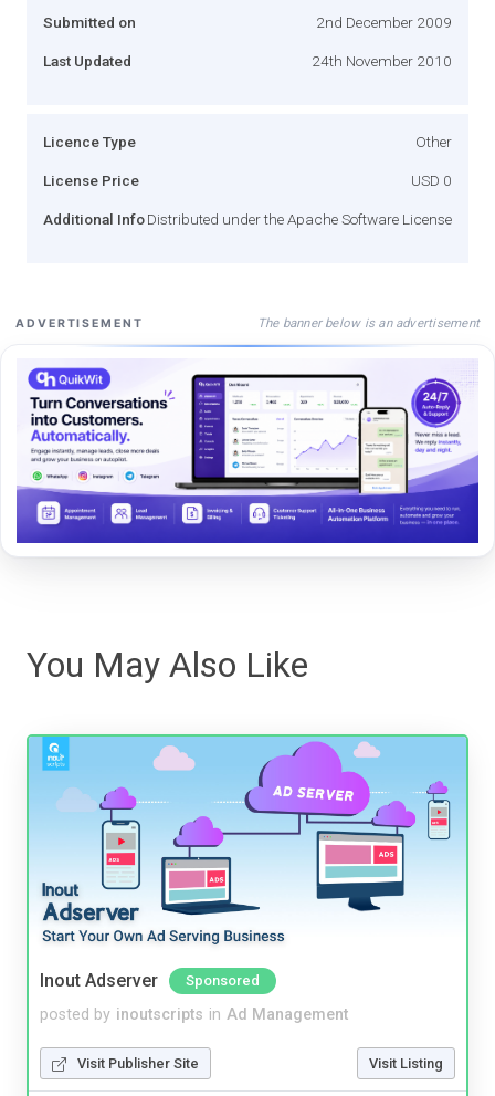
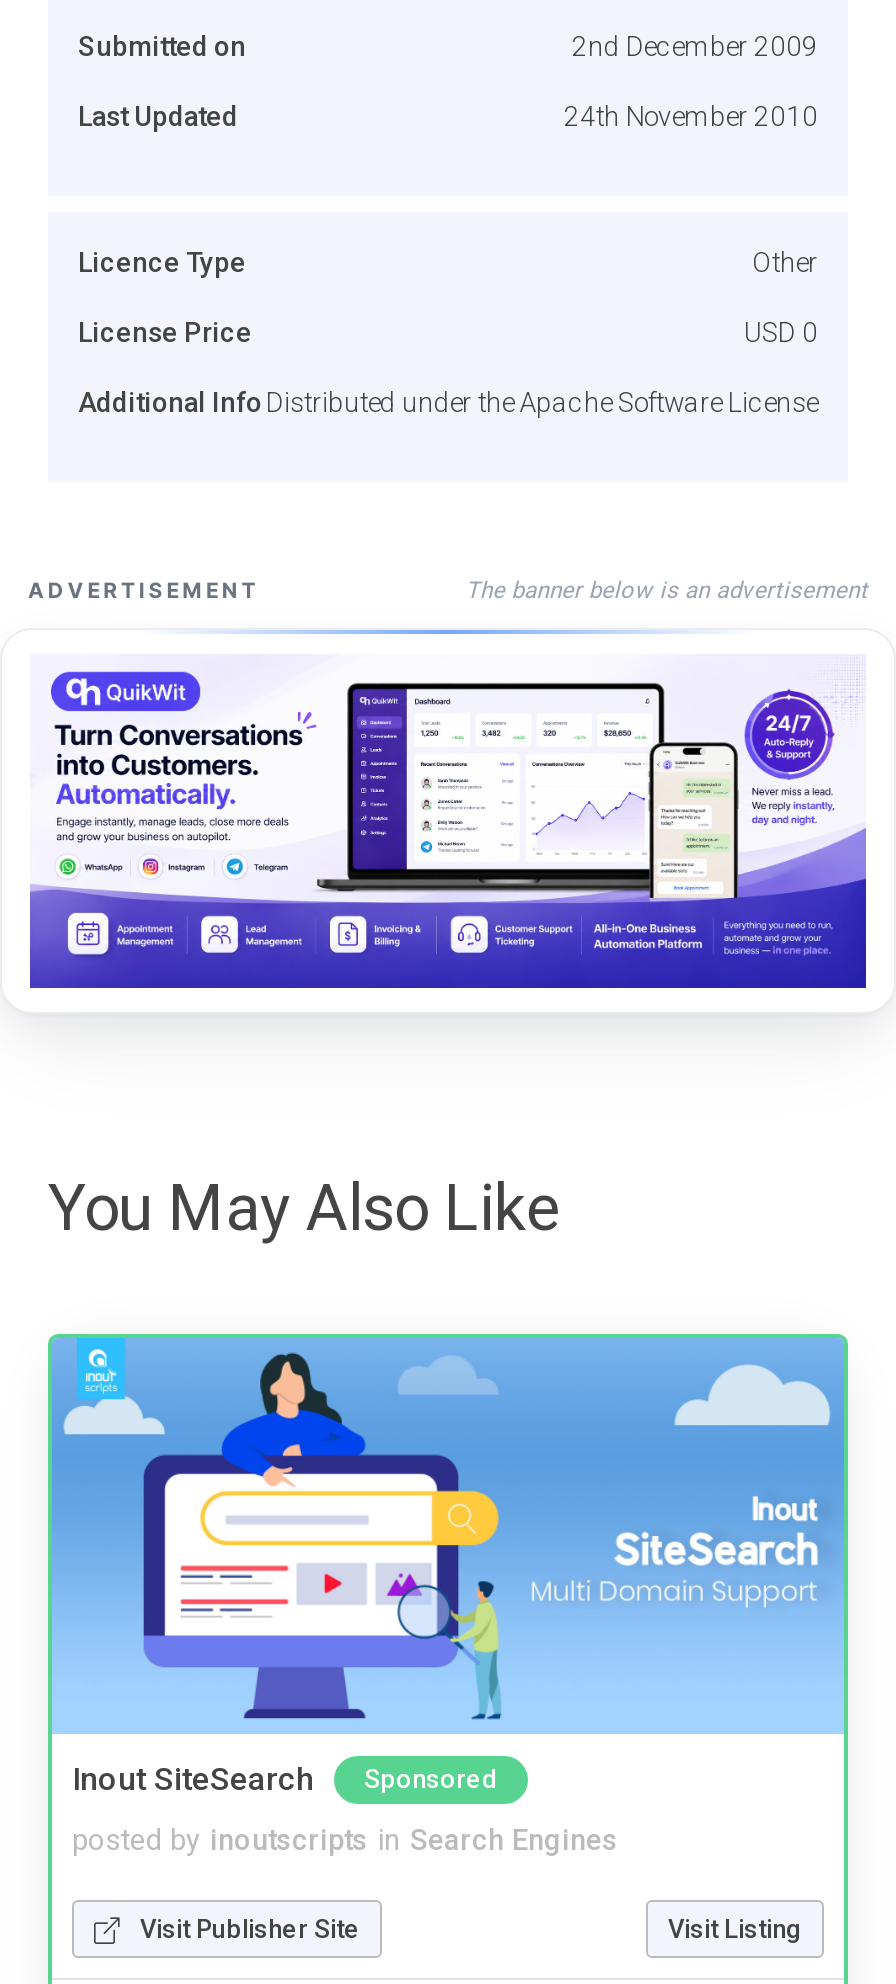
[29,738,466,991] [image] | Inout Adserver -> [50,1340,846,1797] [image] | Inout SiteSearch
[40,1005,348,1024] posted by inoutscripts in Ad Management -> [72,1823,618,1857] posted by inoutscripts in Search Engines

